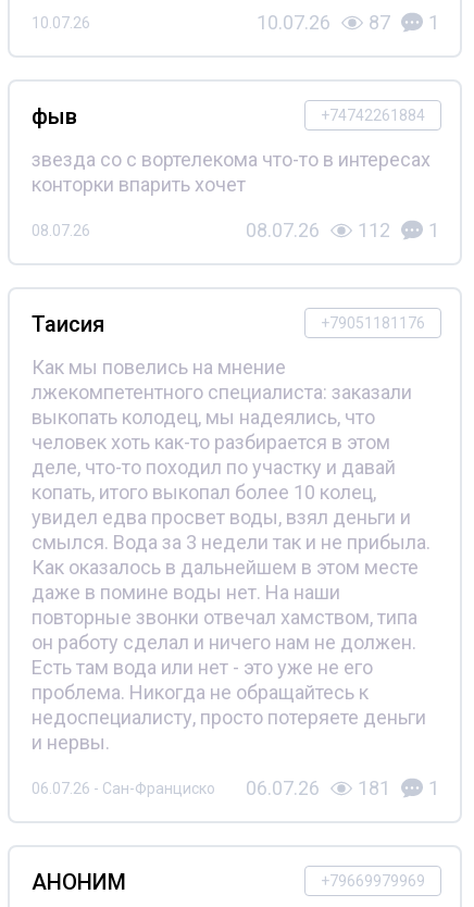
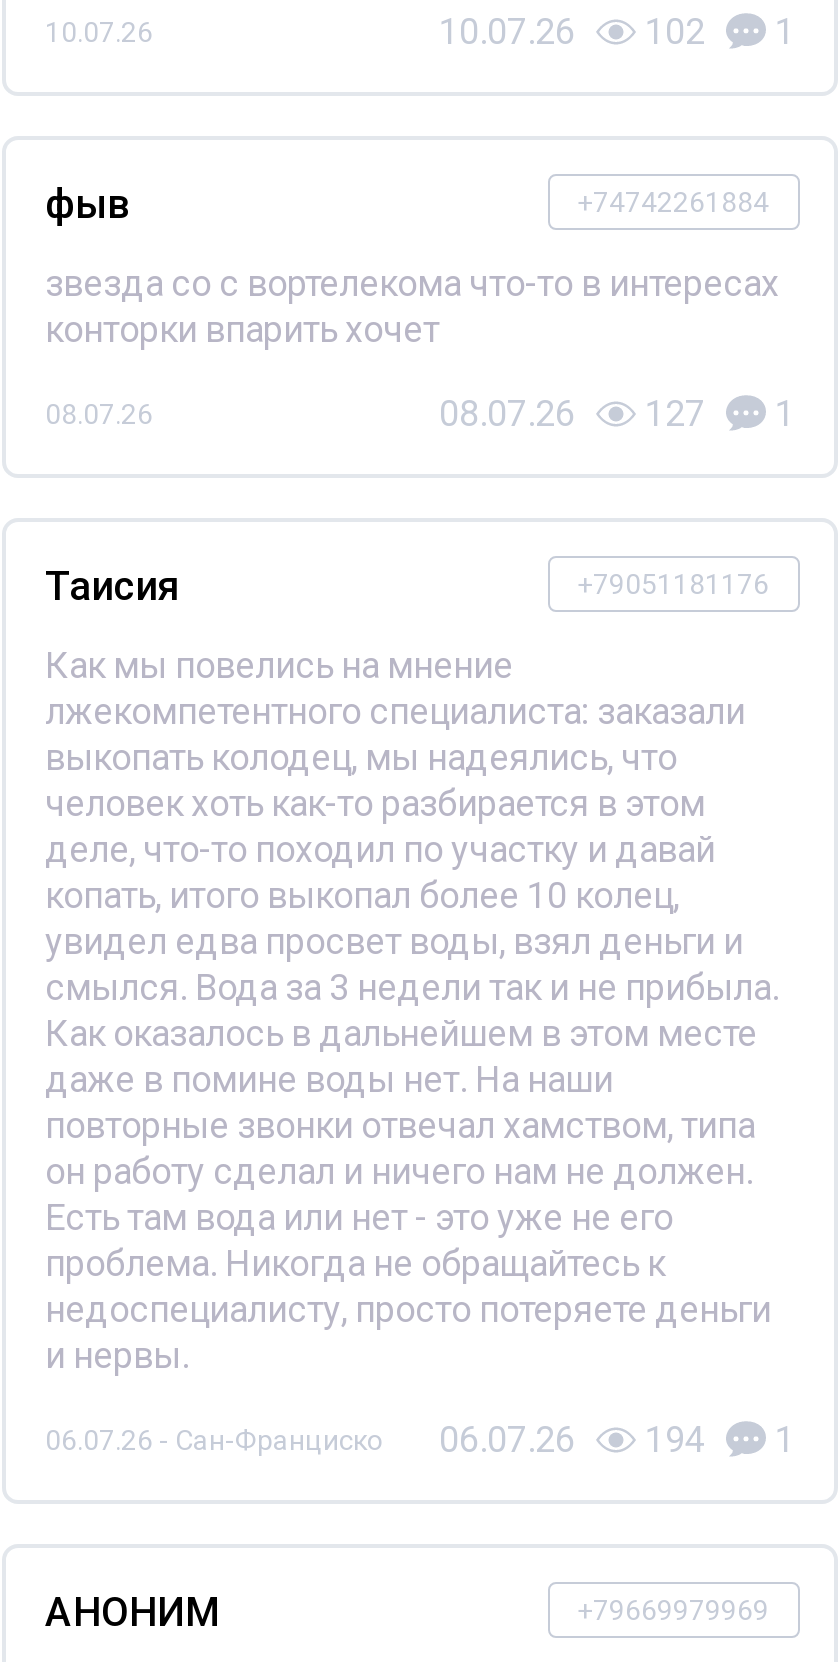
[256,11,439,34] 10.07.26 87 1 -> [439,11,795,53] 10.07.26 102 1
[245,219,439,242] 08.07.26 112 1 -> [439,393,795,435] 08.07.26 127 1
[31,777,439,800] 06.07.26 - Сан-Франциско 06.07.26 181 1 -> [45,1419,795,1461] 06.07.26 - Сан-Франциско 06.07.26 194 1

